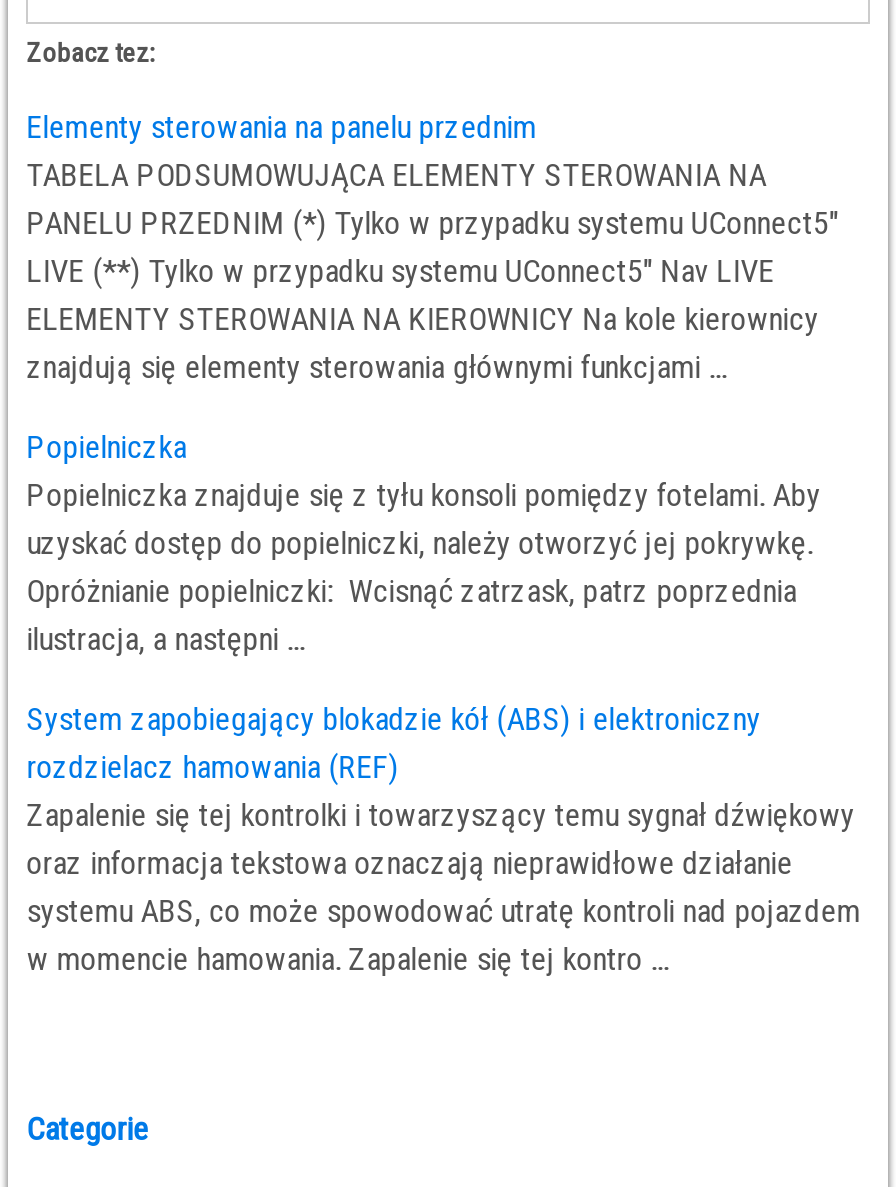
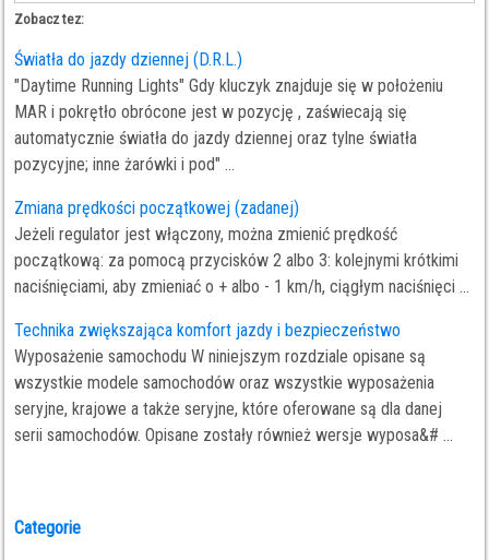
[26,108,838,386] Elementy sterowania na panelu przednim | TABELA PODSUMOWUJĄCA ELEMENTY STEROWANIA NA | PANELU PRZEDNIM (*) Tylko w przypadku systemu UConnect5" | LIVE (**) Tylko w przypadku systemu UConnect5" Nav LIVE | ELEMENTY STEROWANIA NA KIEROWNICY Na kole kierownicy | znajdują się elementy sterowania głównymi funkcjami ... -> [14,49,443,175] Światła do jazdy dziennej (D.R.L.) | "Daytime Running Lights" Gdy kluczyk znajduje się w położeniu | MAR i pokrętło obrócone jest w pozycję , zaświecają się | automatycznie światła do jazdy dziennej oraz tylne światła | pozycyjne; inne żarówki i pod" ...
[26,428,820,658] Popielniczka | Popielniczka znajduje się z tyłu konsoli pomiędzy fotelami. Aby | uzyskać dostęp do popielniczki, należy otworzyć jej pokrywkę. | Opróżnianie popielniczki: Wcisnąć zatrzask, patrz poprzednia | ilustracja, a następni ... -> [14,198,470,297] Zmiana prędkości początkowej (zadanej) | Jeżeli regulator jest włączony, można zmienić prędkość | początkową: za pomocą przycisków 2 albo 3: kolejnymi krótkimi | naciśnięciami, aby zmieniać o + albo - 1 km/h, ciągłym naciśnięci ...
[26,700,860,978] System zapobiegający blokadzie kół (ABS) i elektroniczny | rozdzielacz hamowania (REF) | Zapalenie się tej kontrolki i towarzyszący temu sygnał dźwiękowy | oraz informacja tekstowa oznaczają nieprawidłowe działanie | systemu ABS, co może spowodować utratę kontroli nad pojazdem | w momencie hamowania. Zapalenie się tej kontro ... -> [14,320,453,445] Technika zwiększająca komfort jazdy i bezpieczeństwo | Wyposażenie samochodu W niniejszym rozdziale opisane są | wszystkie modele samochodów oraz wszystkie wyposażenia | seryjne, krajowe a także seryjne, które oferowane są dla danej | serii samochodów. Opisane zostały również wersje wyposa&# ...

